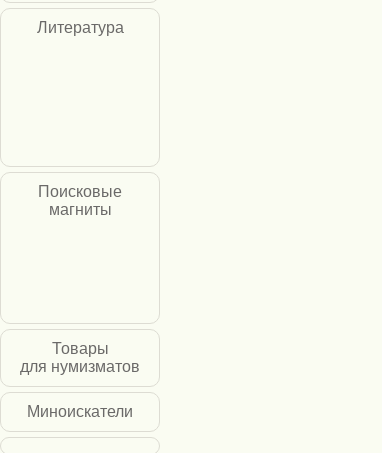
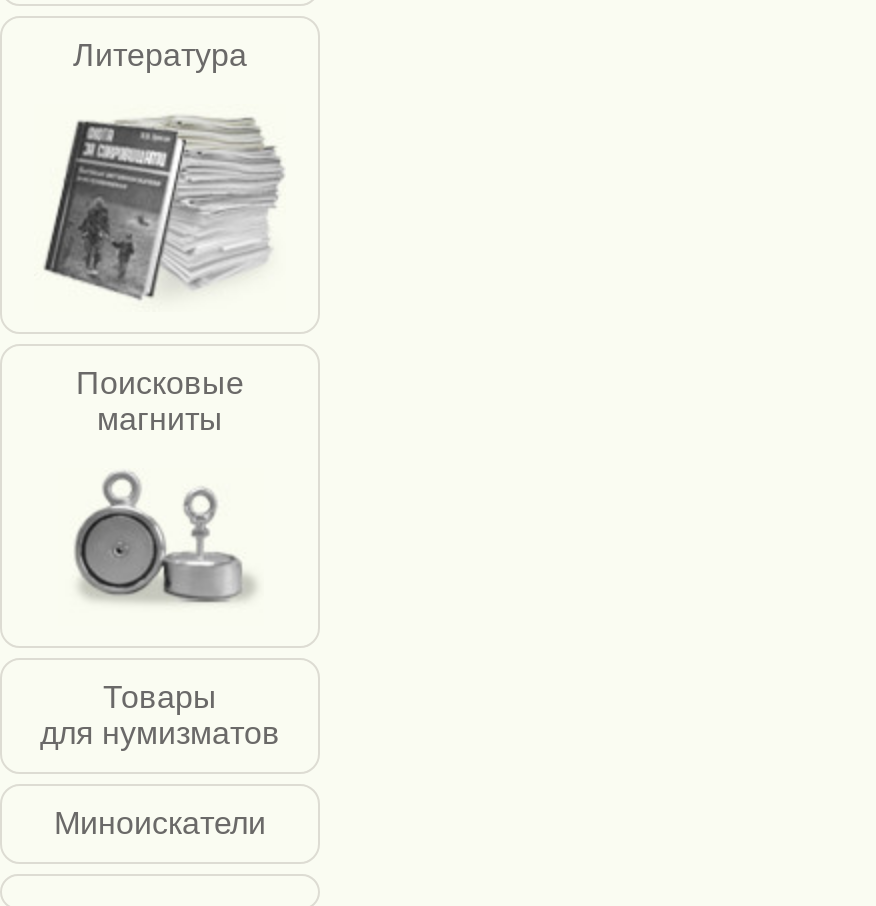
none -> [42,114,286,302] [image]
none -> [72,470,258,606] [image]

